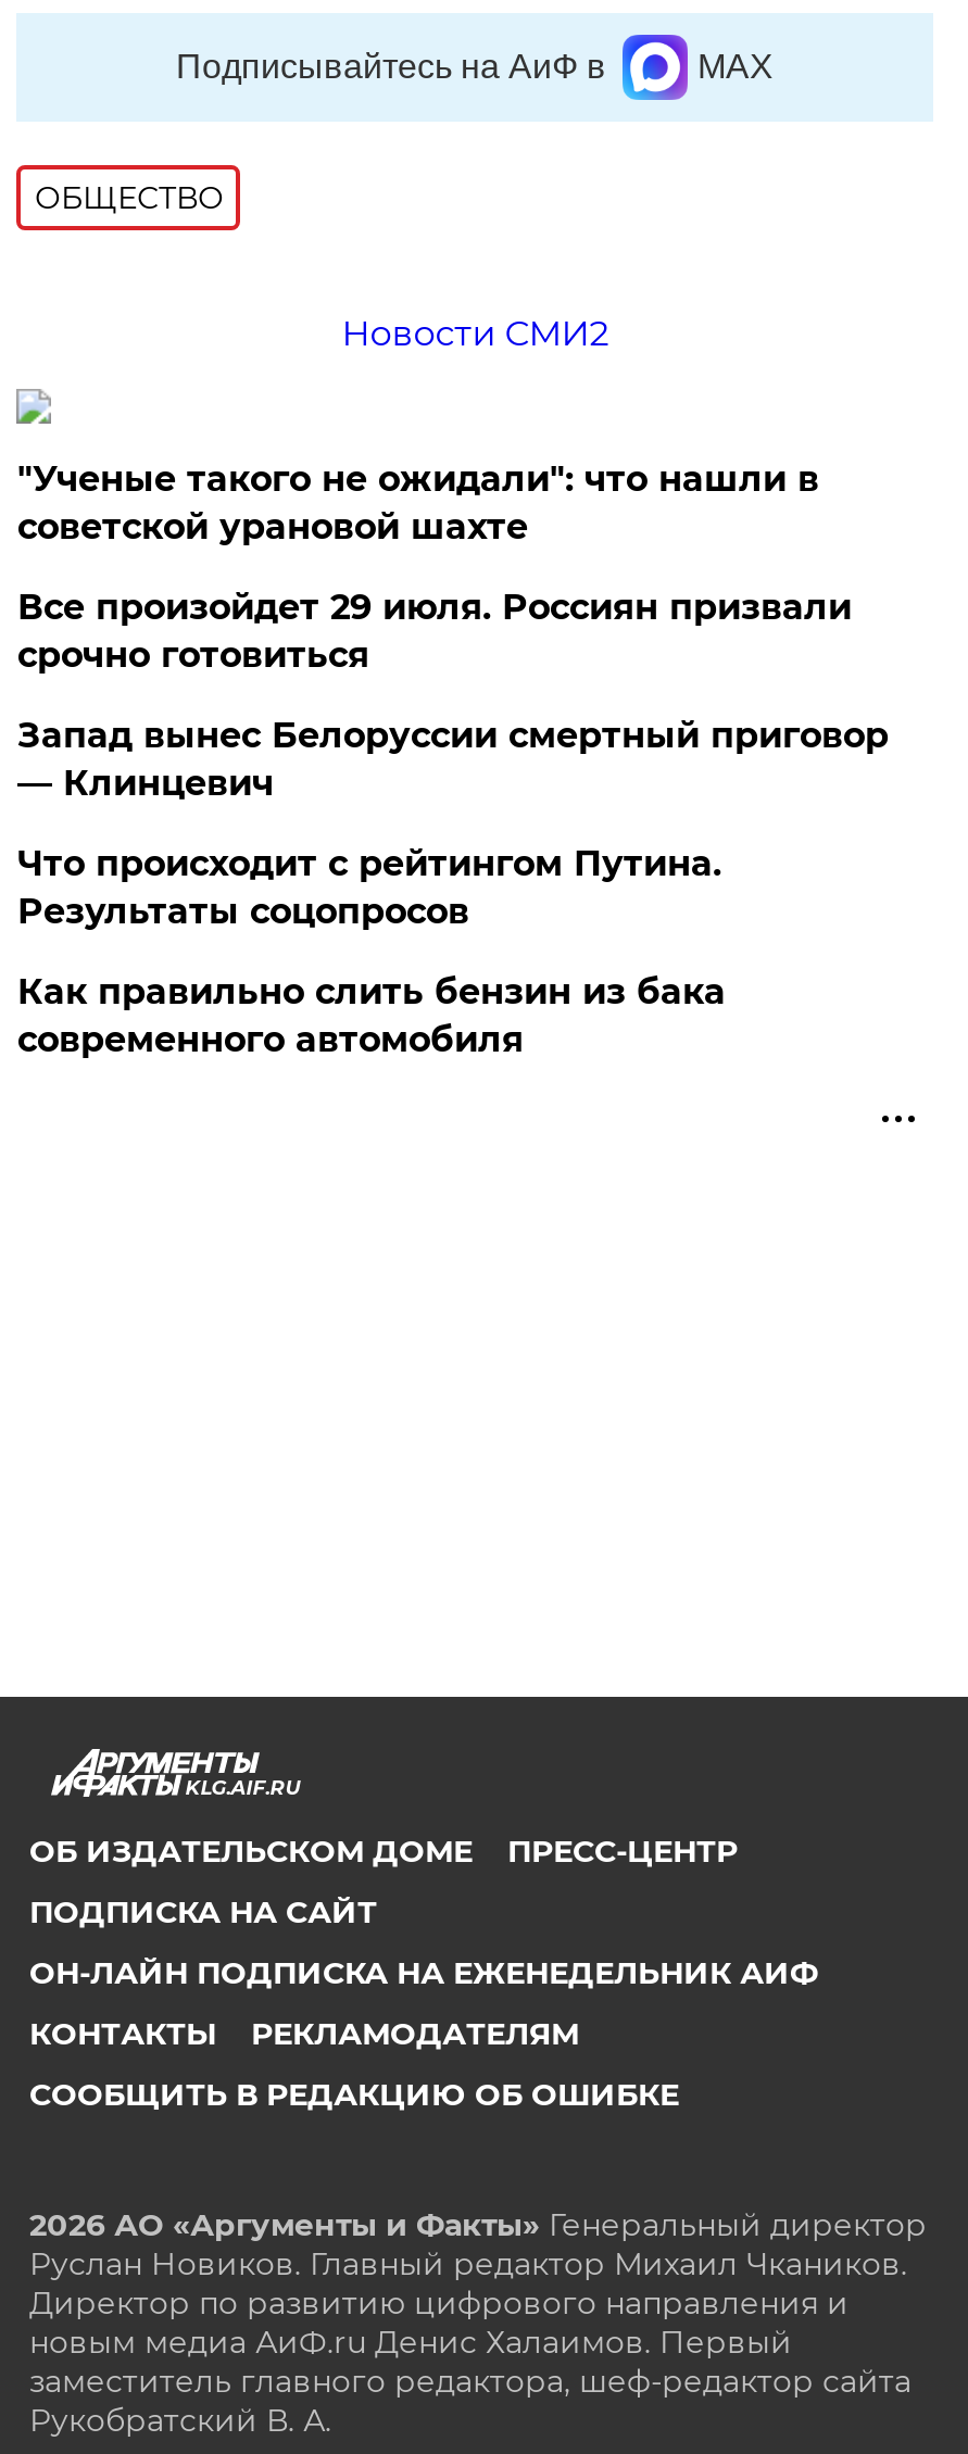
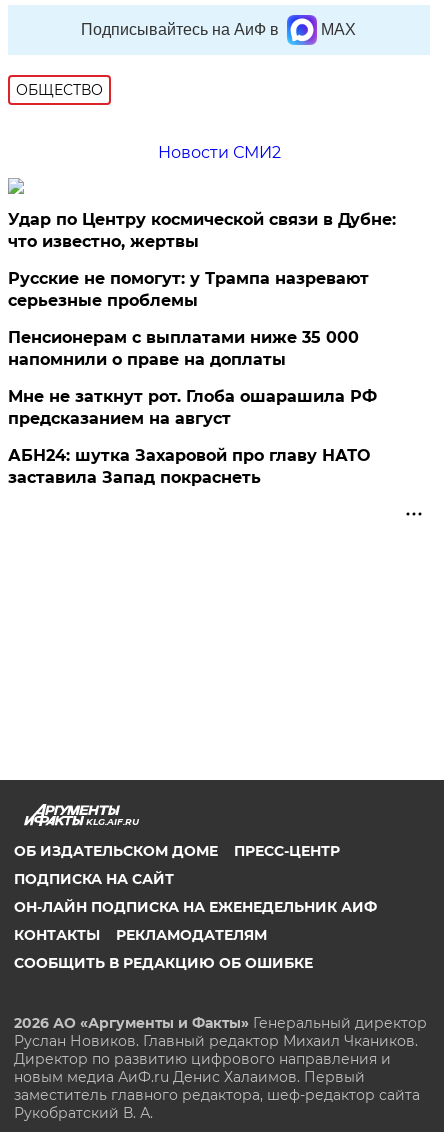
[17,458,819,548] "Ученые такого не ожидали": что нашли в | советской урановой шахте -> [8,210,396,251] Удар по Центру космической связи в Дубне: | что известно, жертвы
[17,587,852,676] Все произойдет 29 июля. Россиян призвали | срочно готовиться -> [8,269,369,310] Русские не помогут: у Трампа назревают | серьезные проблемы
[17,715,888,804] Запад вынес Белоруссии смертный приговор | — Клинцевич -> [8,328,359,369] Пенсионерам с выплатами ниже 35 000 | напомнили о праве на доплаты
[17,843,721,932] Что происходит с рейтингом Путина. | Результаты соцопросов -> [8,387,377,428] Мне не заткнут рот. Глоба ошарашила РФ | предсказанием на август
[17,971,726,1060] Как правильно слить бензин из бака | современного автомобиля -> [8,446,370,487] АБН24: шутка Захаровой про главу НАТО | заставила Запад покраснеть

